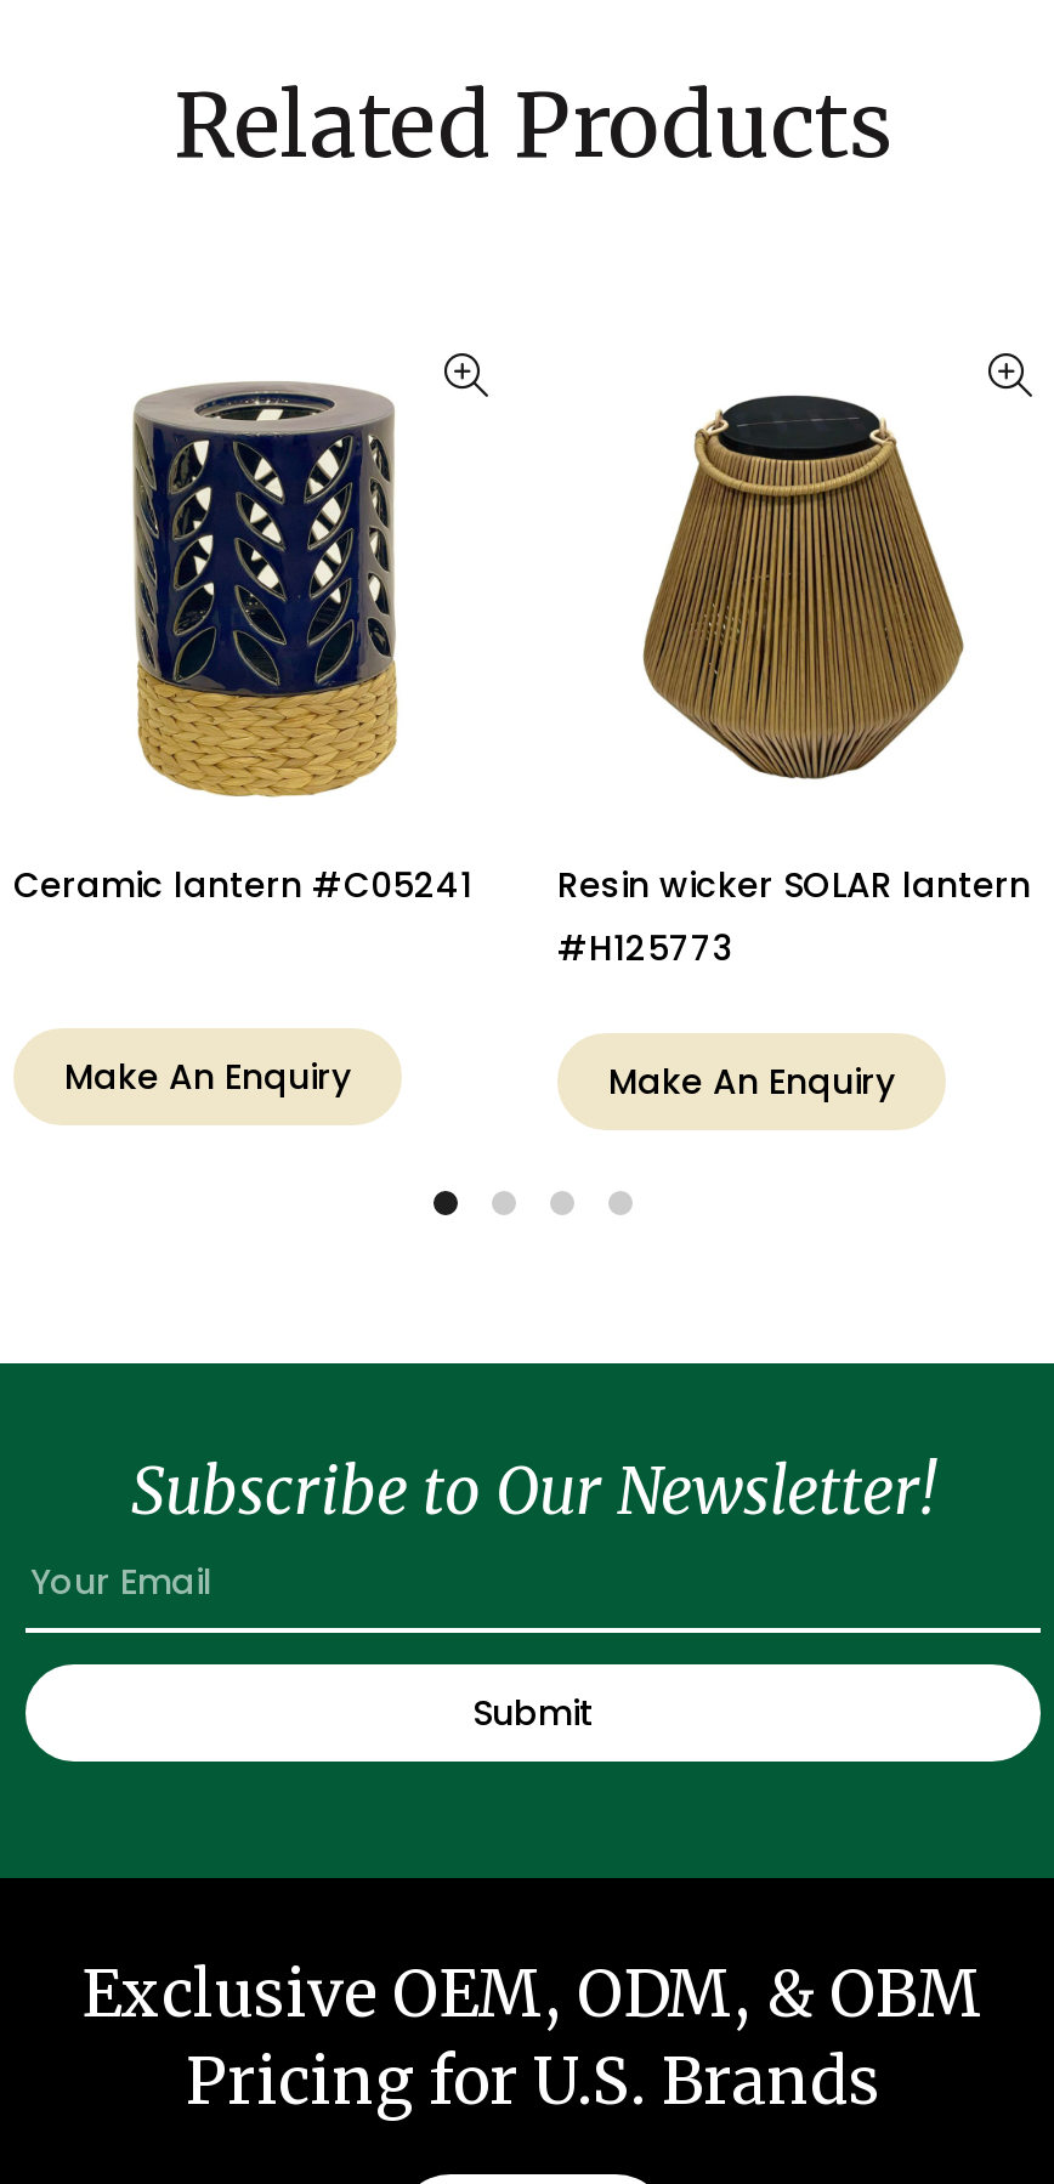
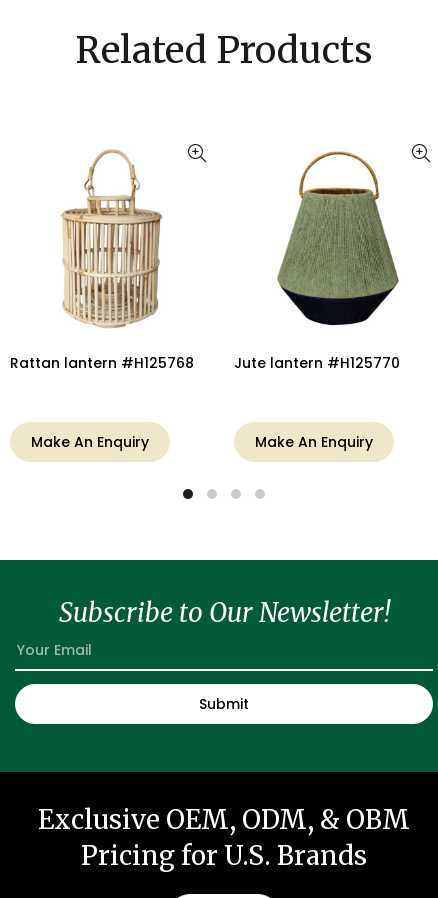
[13,368,472,909] [image] | Ceramic lantern #C05241 -> [10,149,194,373] [image] | Rattan lantern #H125768
[557,373,1031,972] [image] | Resin wicker SOLAR lantern | #H125773 -> [234,151,401,373] [image] | Jute lantern #H125770

